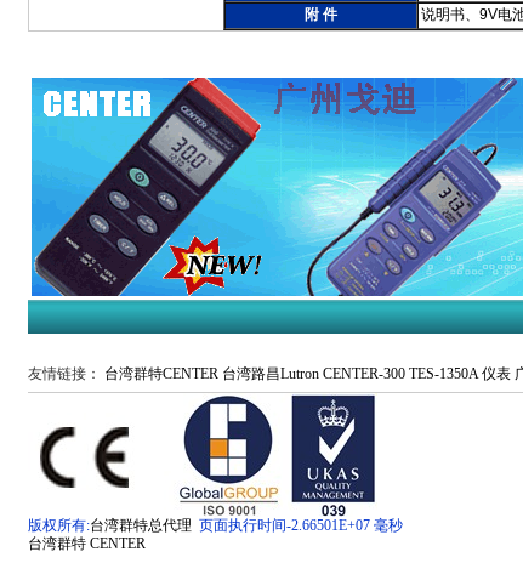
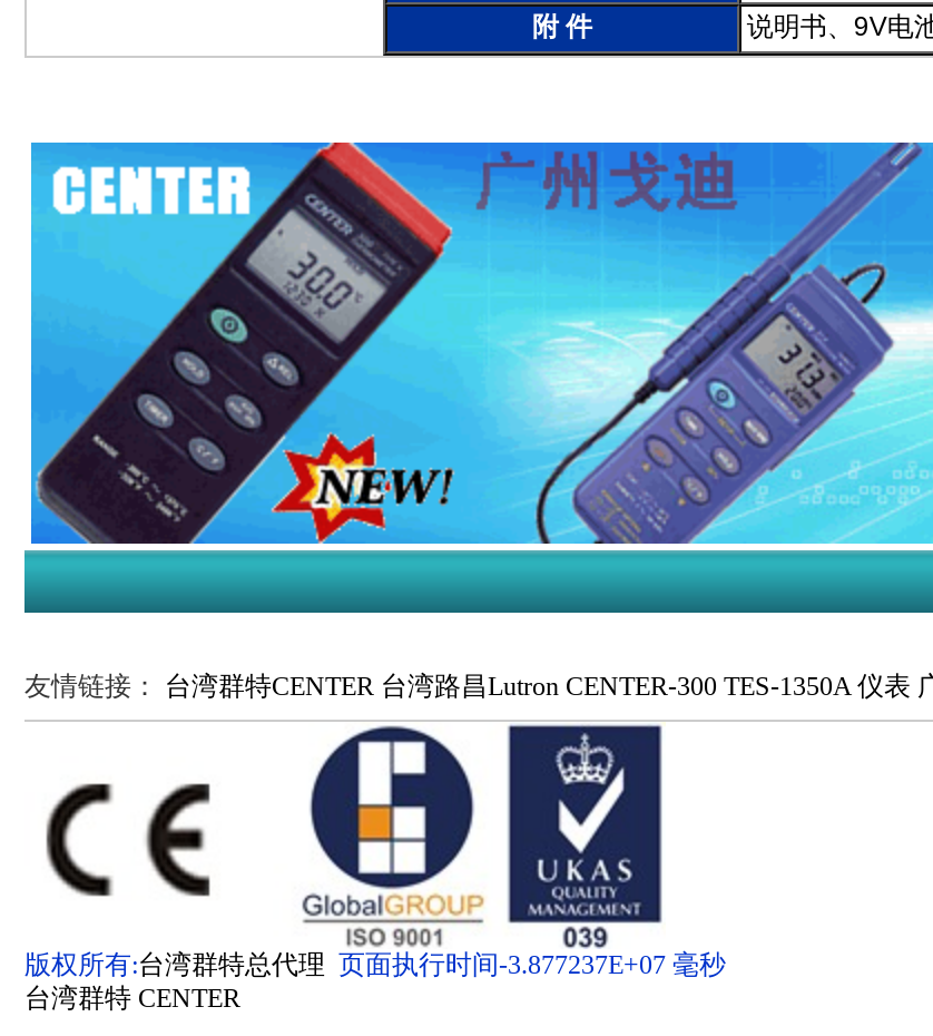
[28,517,403,534] 版权所有:台湾群特总代理 页面执行时间-2.66501E+07 毫秒 -> [24,949,726,980] 版权所有:台湾群特总代理 页面执行时间-3.877237E+07 毫秒

